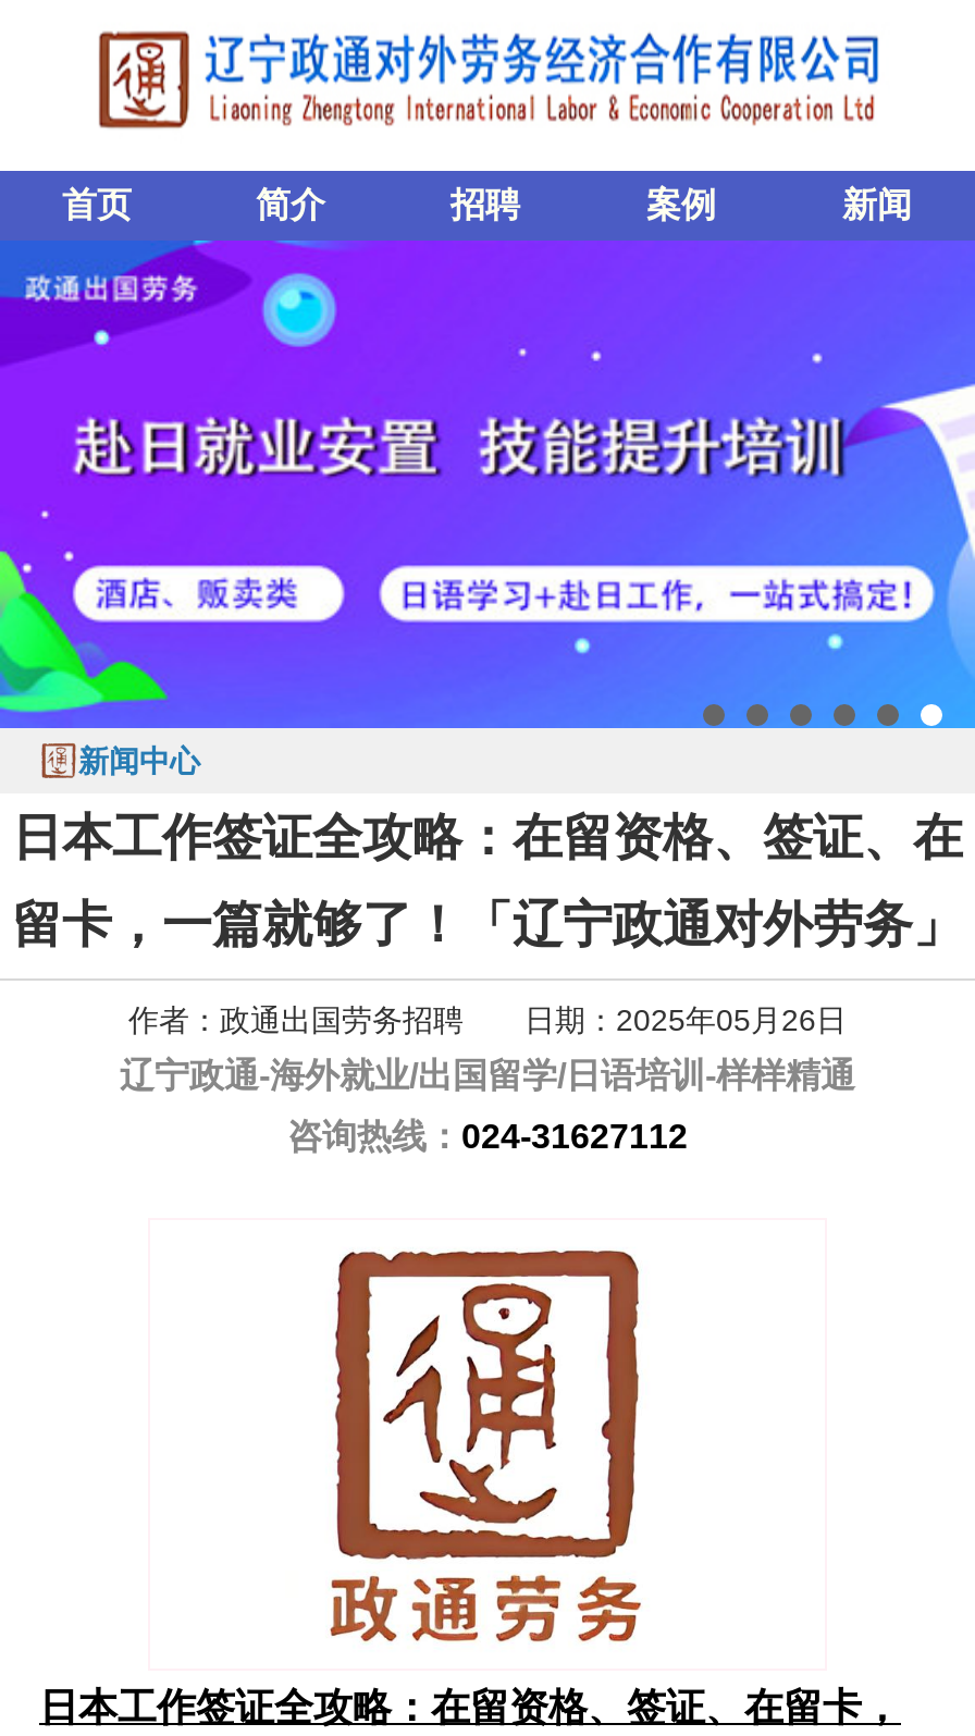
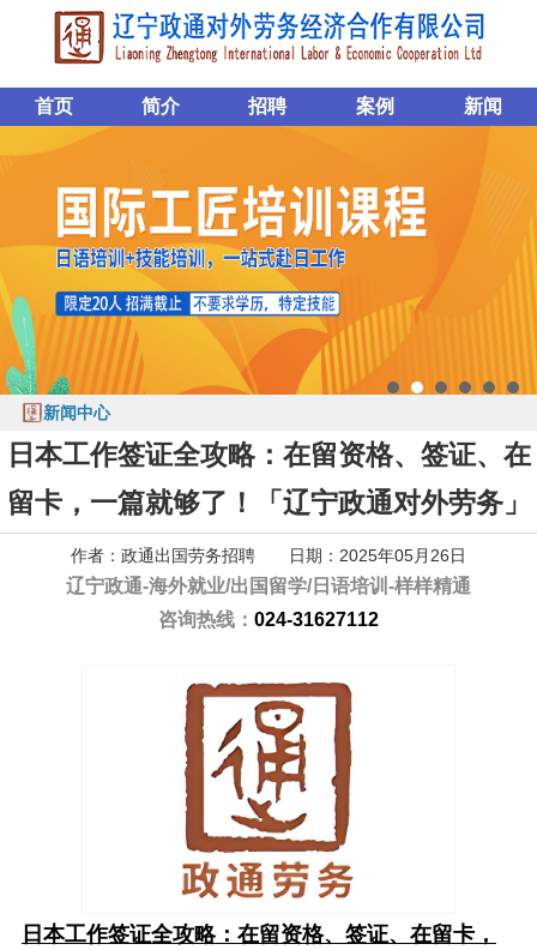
[7,238,968,730] [image] -> [4,125,533,396] [image]

